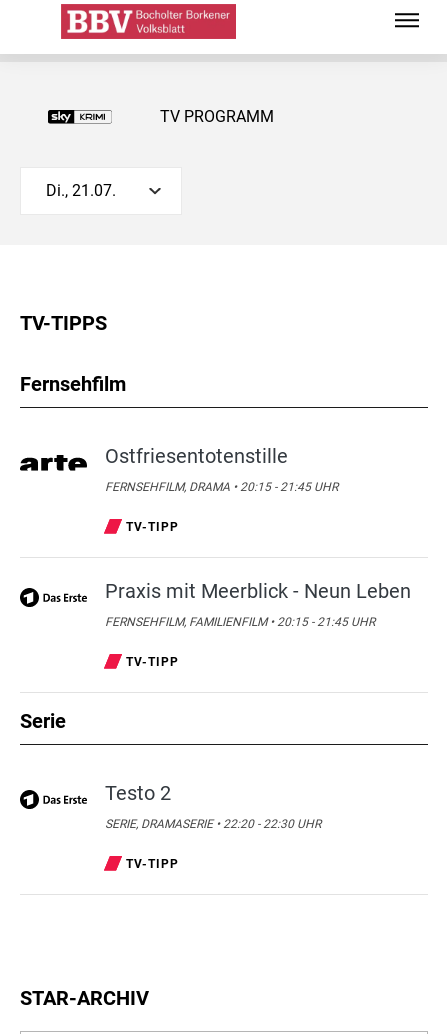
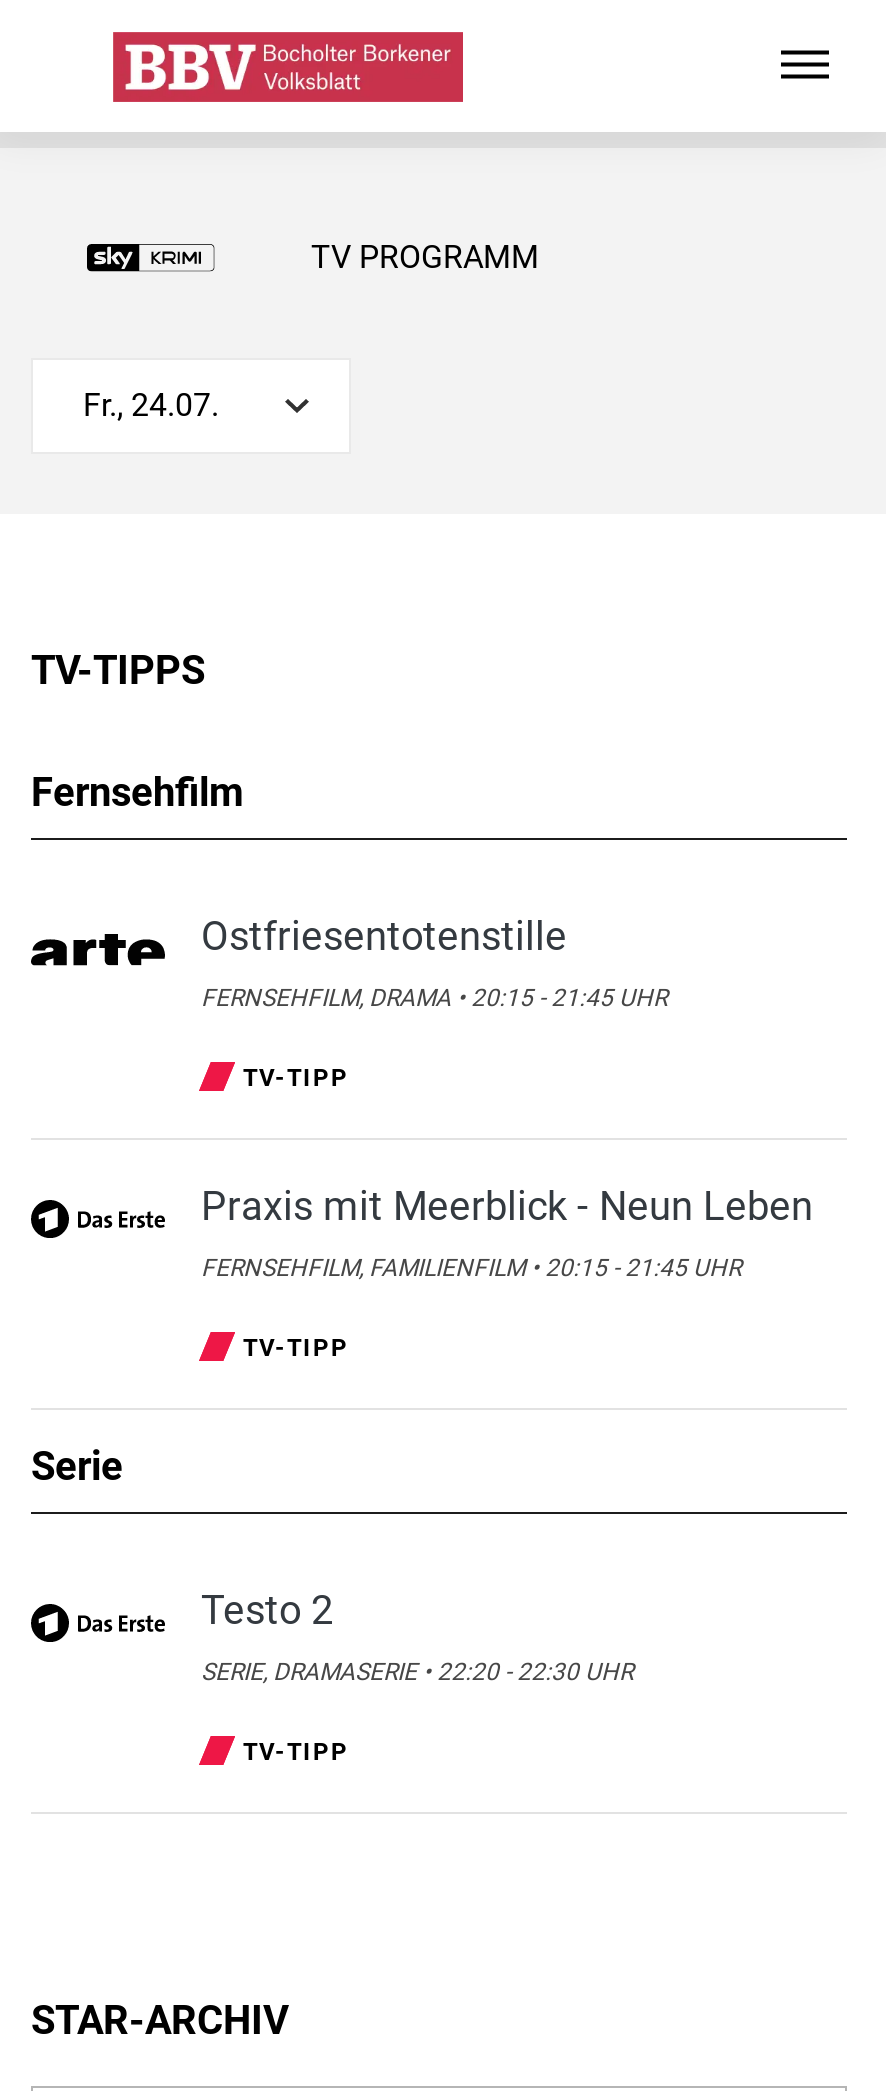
[46,181,116,200] Di., 21.07. -> [83,386,219,424] Fr., 24.07.

